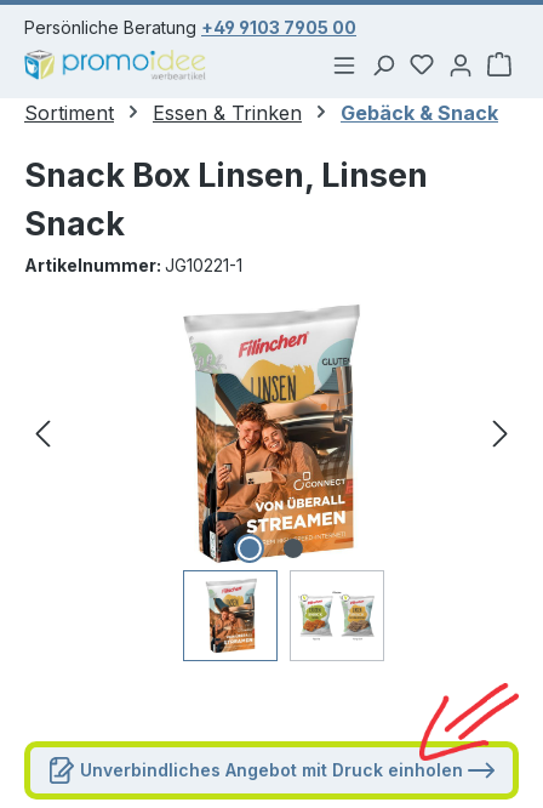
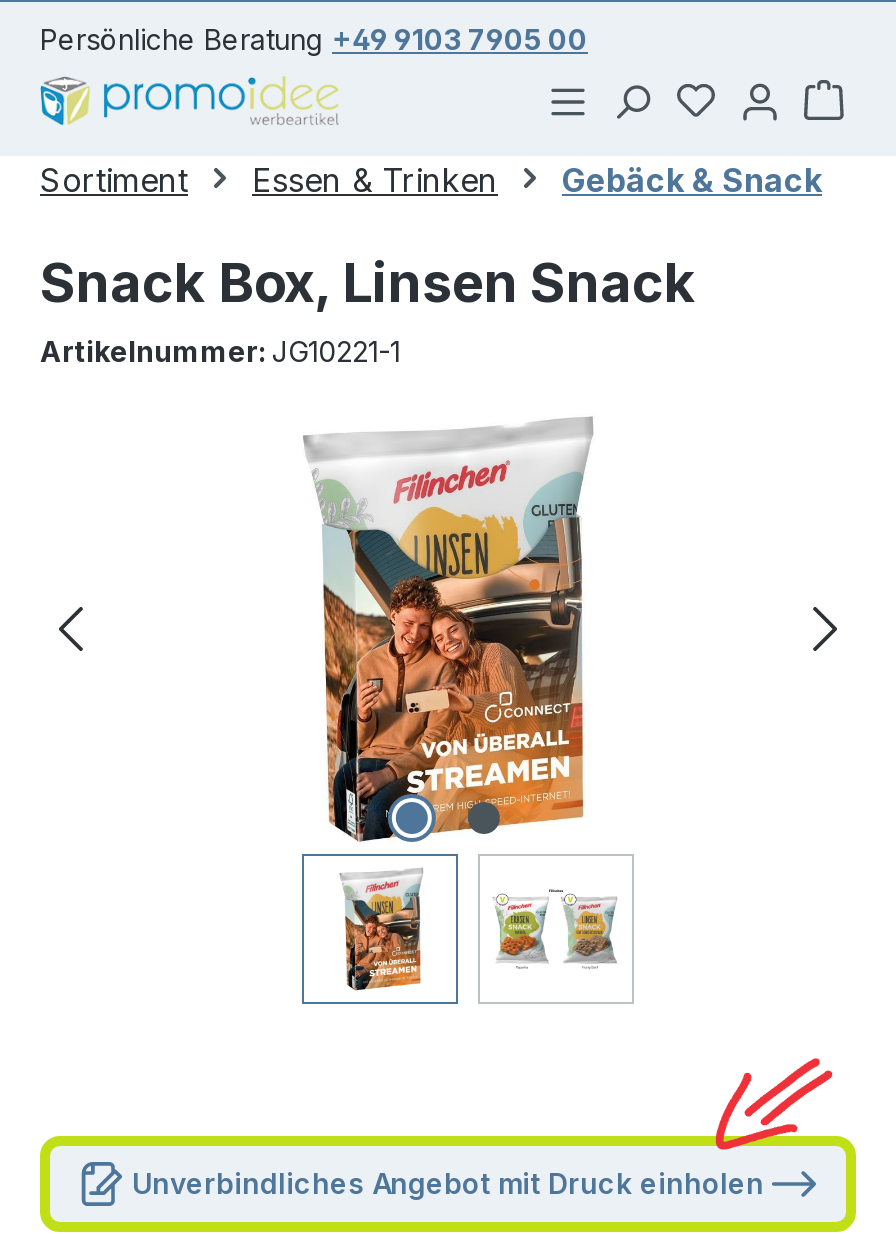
[24,155,428,244] Snack Box Linsen, Linsen | Snack -> [40,250,696,316] Snack Box, Linsen Snack
[418,682,520,757] [image] -> [692,1040,856,1162] [image]

